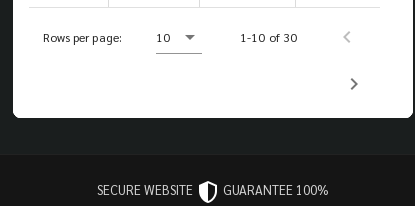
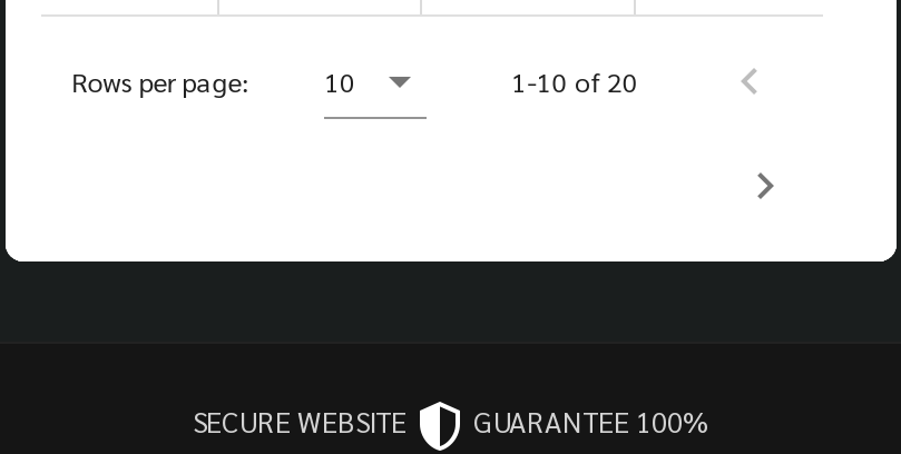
[240,29,297,45] 1-10 of 30 -> [511,63,638,99] 1-10 of 20

